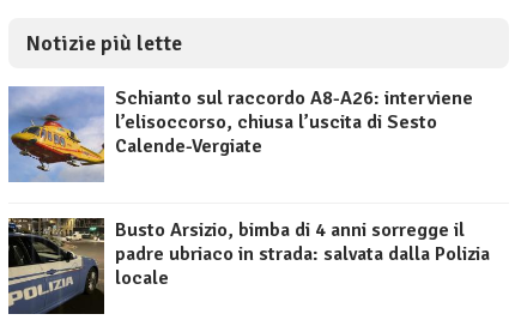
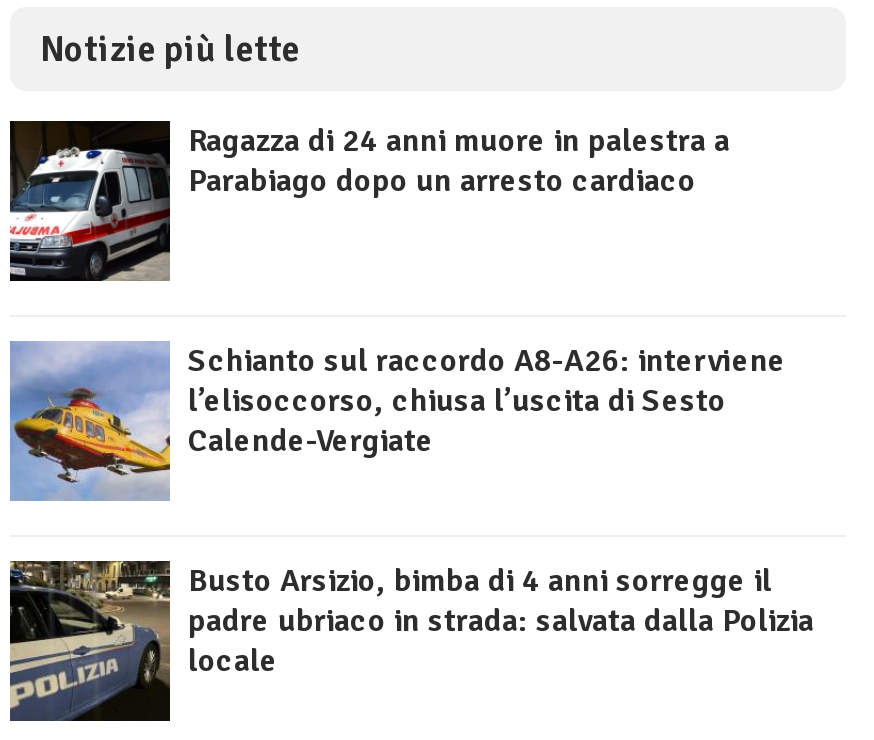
none -> [8,119,730,283] [image] | Ragazza di 24 anni muore in palestra a | Parabiago dopo un arresto cardiaco

